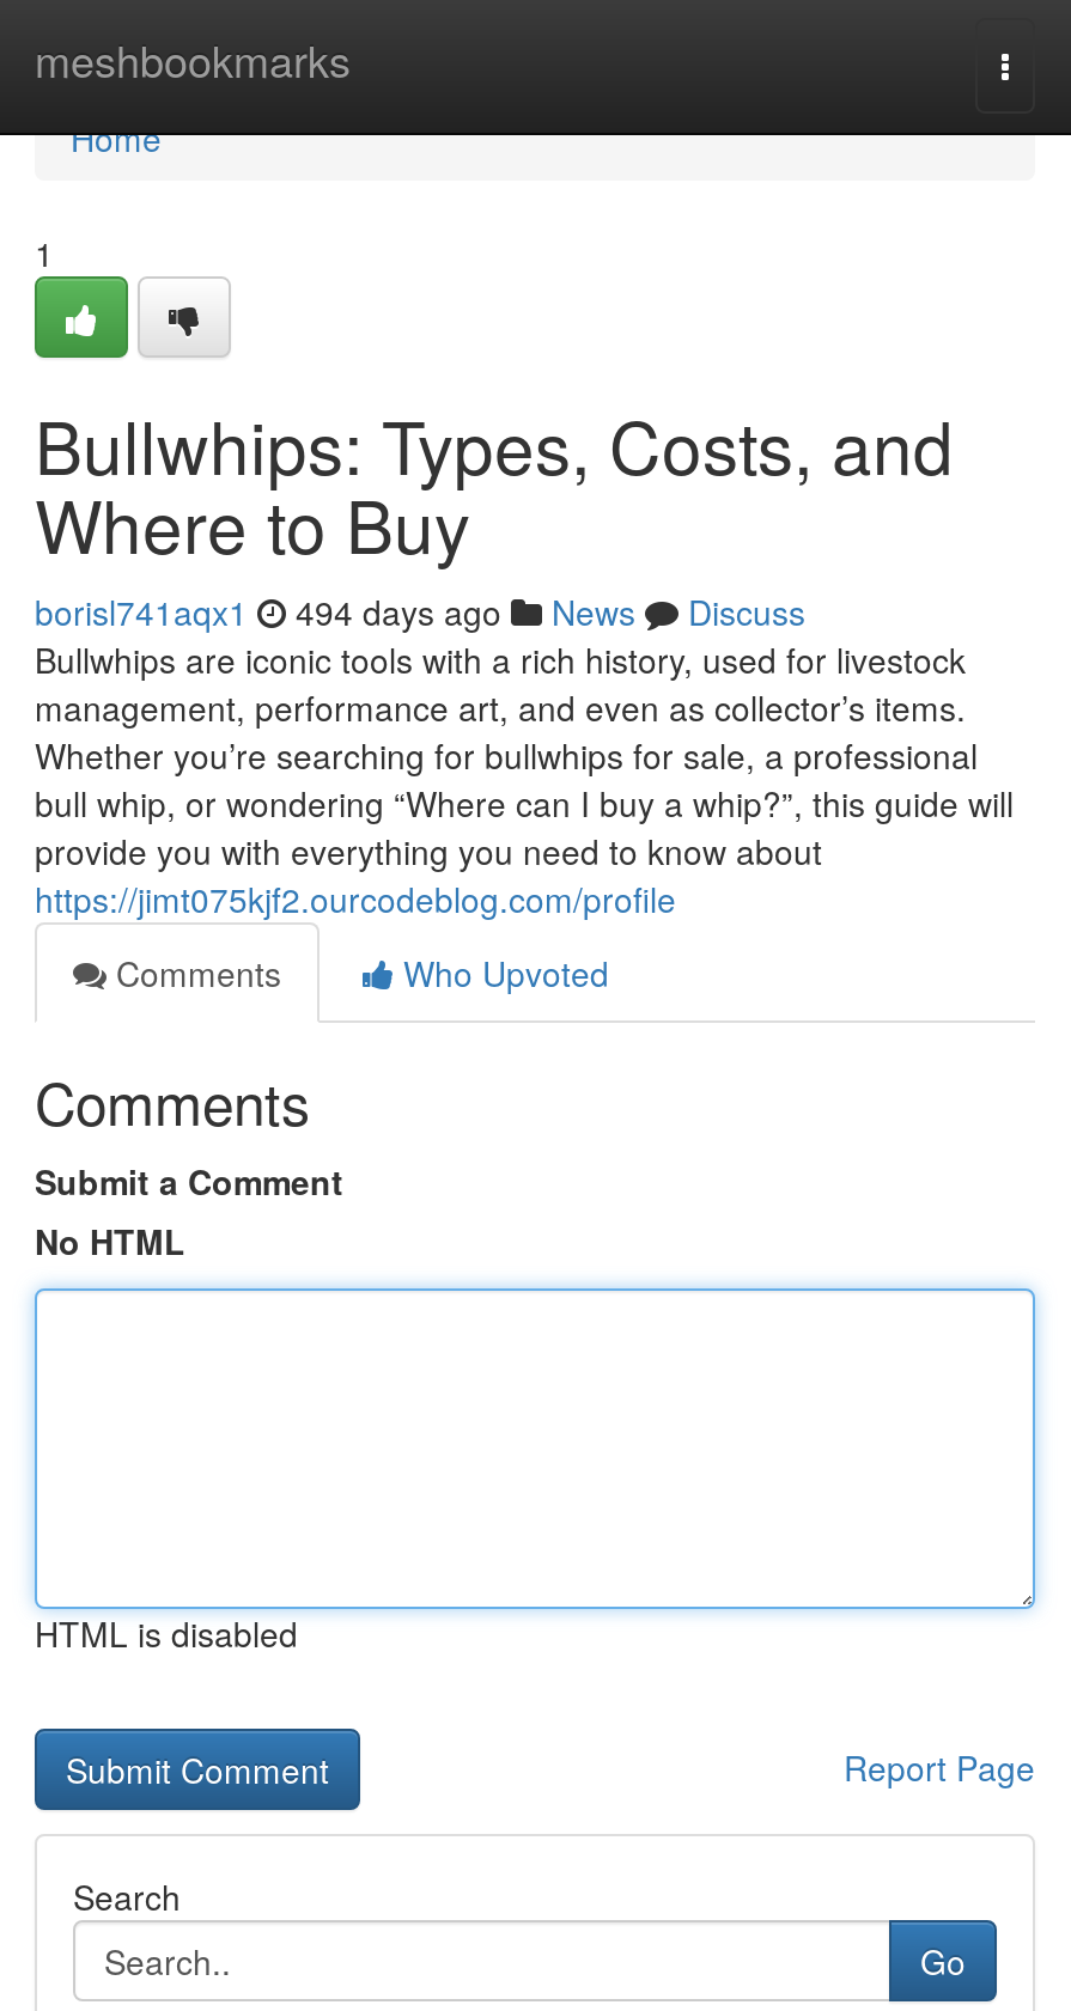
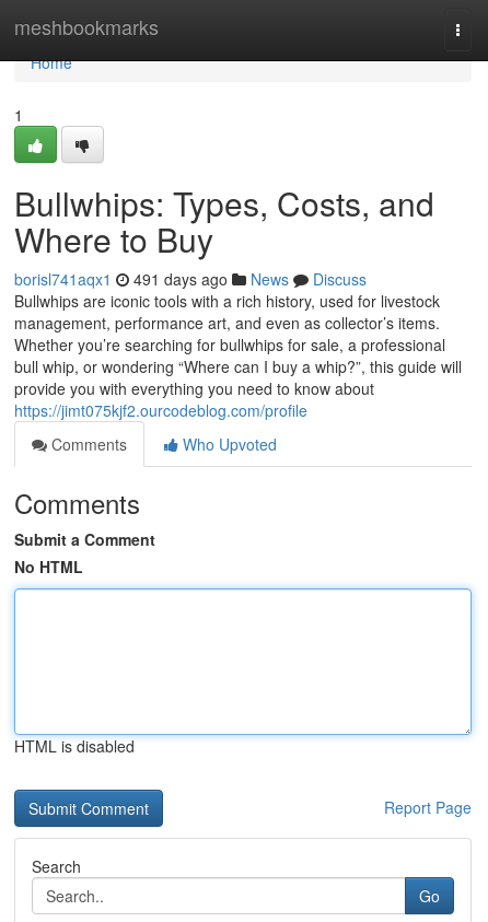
[35,587,805,635] borisl741aqx1 494 days ago News Discuss -> [14,268,367,290] borisl741aqx1 491 days ago News Discuss

